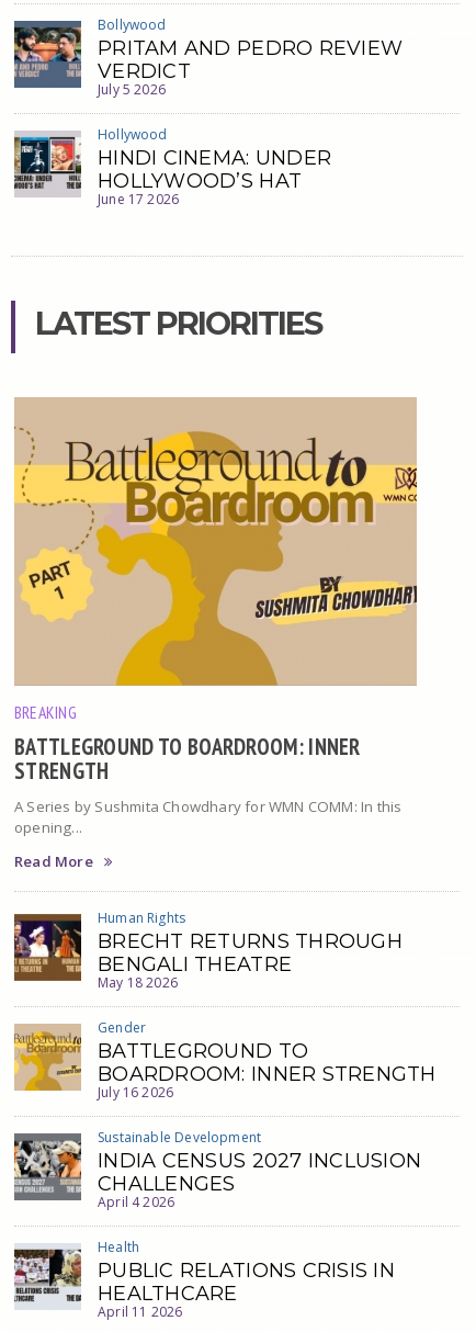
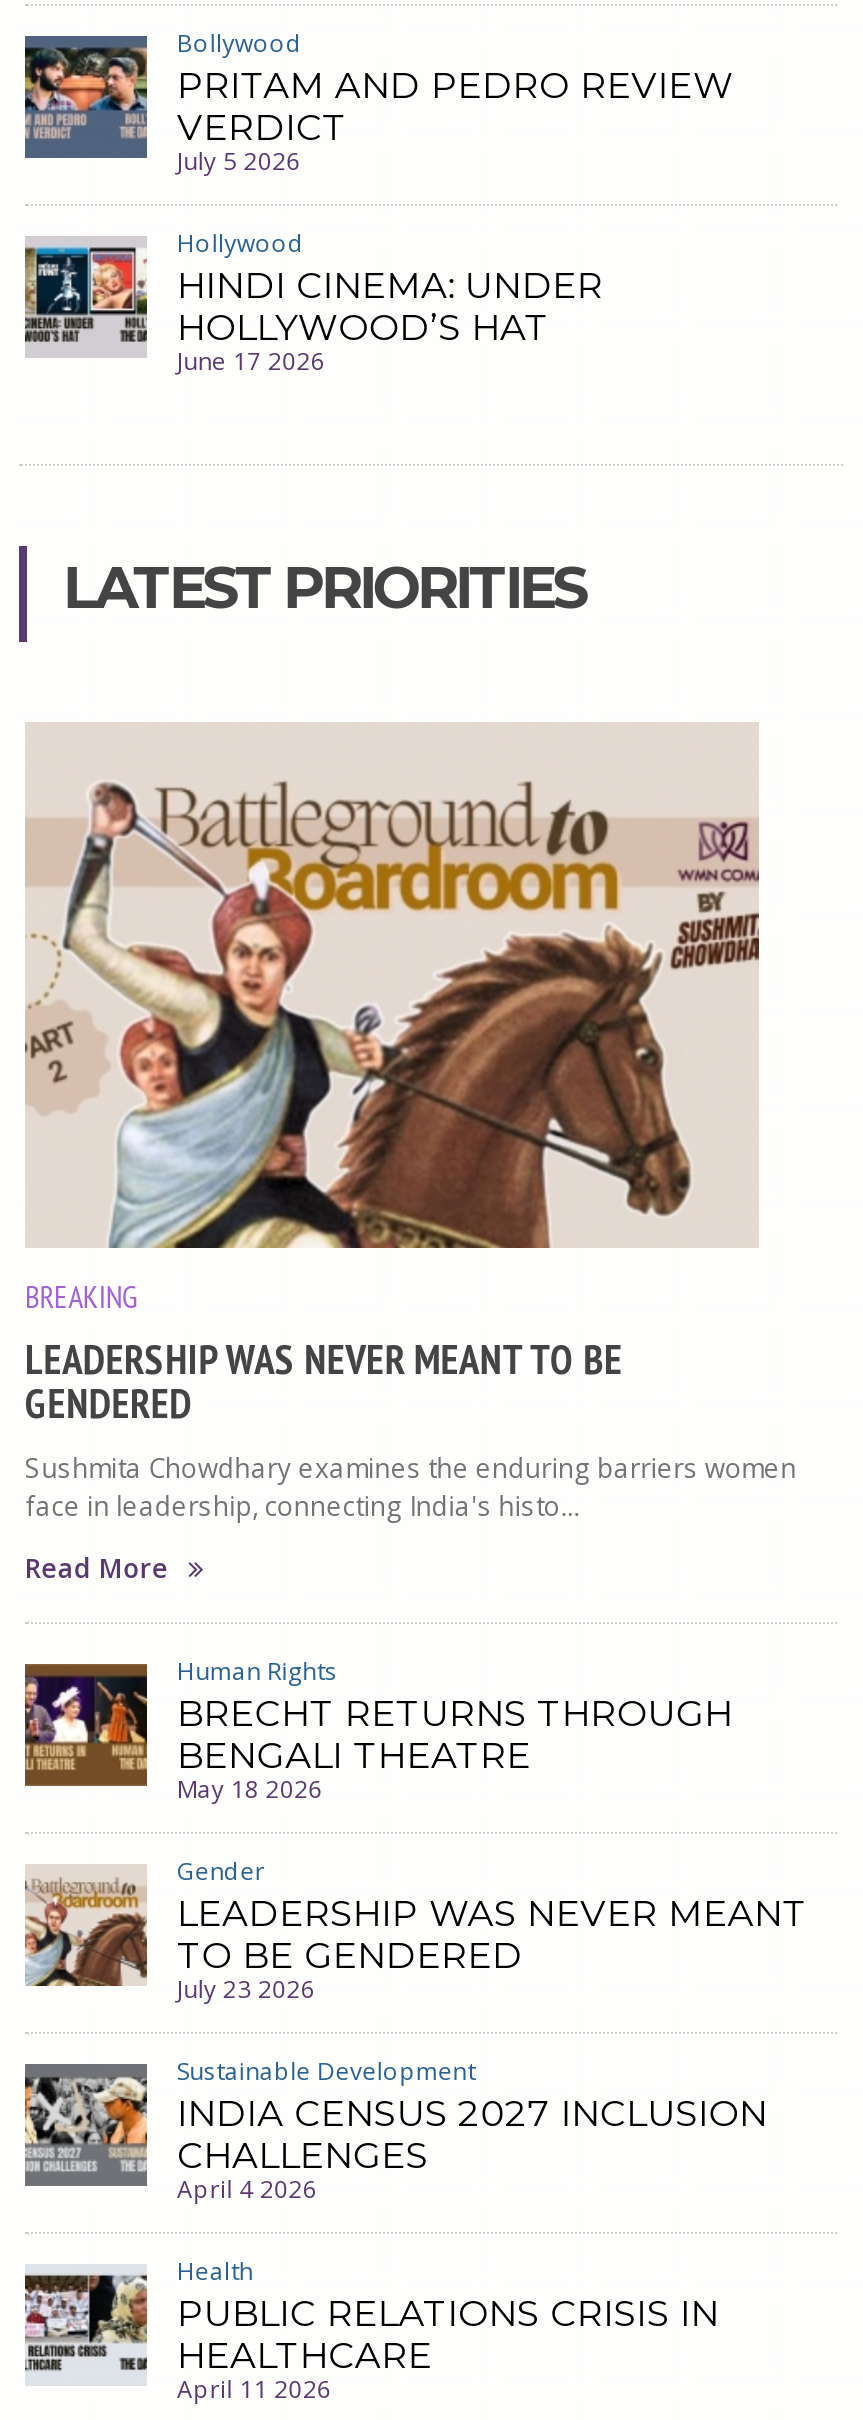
[14,398,418,687] [image] -> [25,726,759,1250] [image]
[14,732,402,837] BATTLEGROUND TO BOARDROOM: INNER | STRENGTH | A Series by Sushmita Chowdhary for WMN COMM: In this | opening... -> [25,1332,797,1524] LEADERSHIP WAS NEVER MEANT TO BE | GENDERED | Sushmita Chowdhary examines the enduring barriers women | face in leadership, connecting India's histo...
[14,1025,436,1102] [image] | BATTLEGROUND TO | BOARDROOM: INNER STRENGTH | July 16 2026 -> [23,1868,807,2006] [image] | LEADERSHIP WAS NEVER MEANT | TO BE GENDERED | July 23 2026

